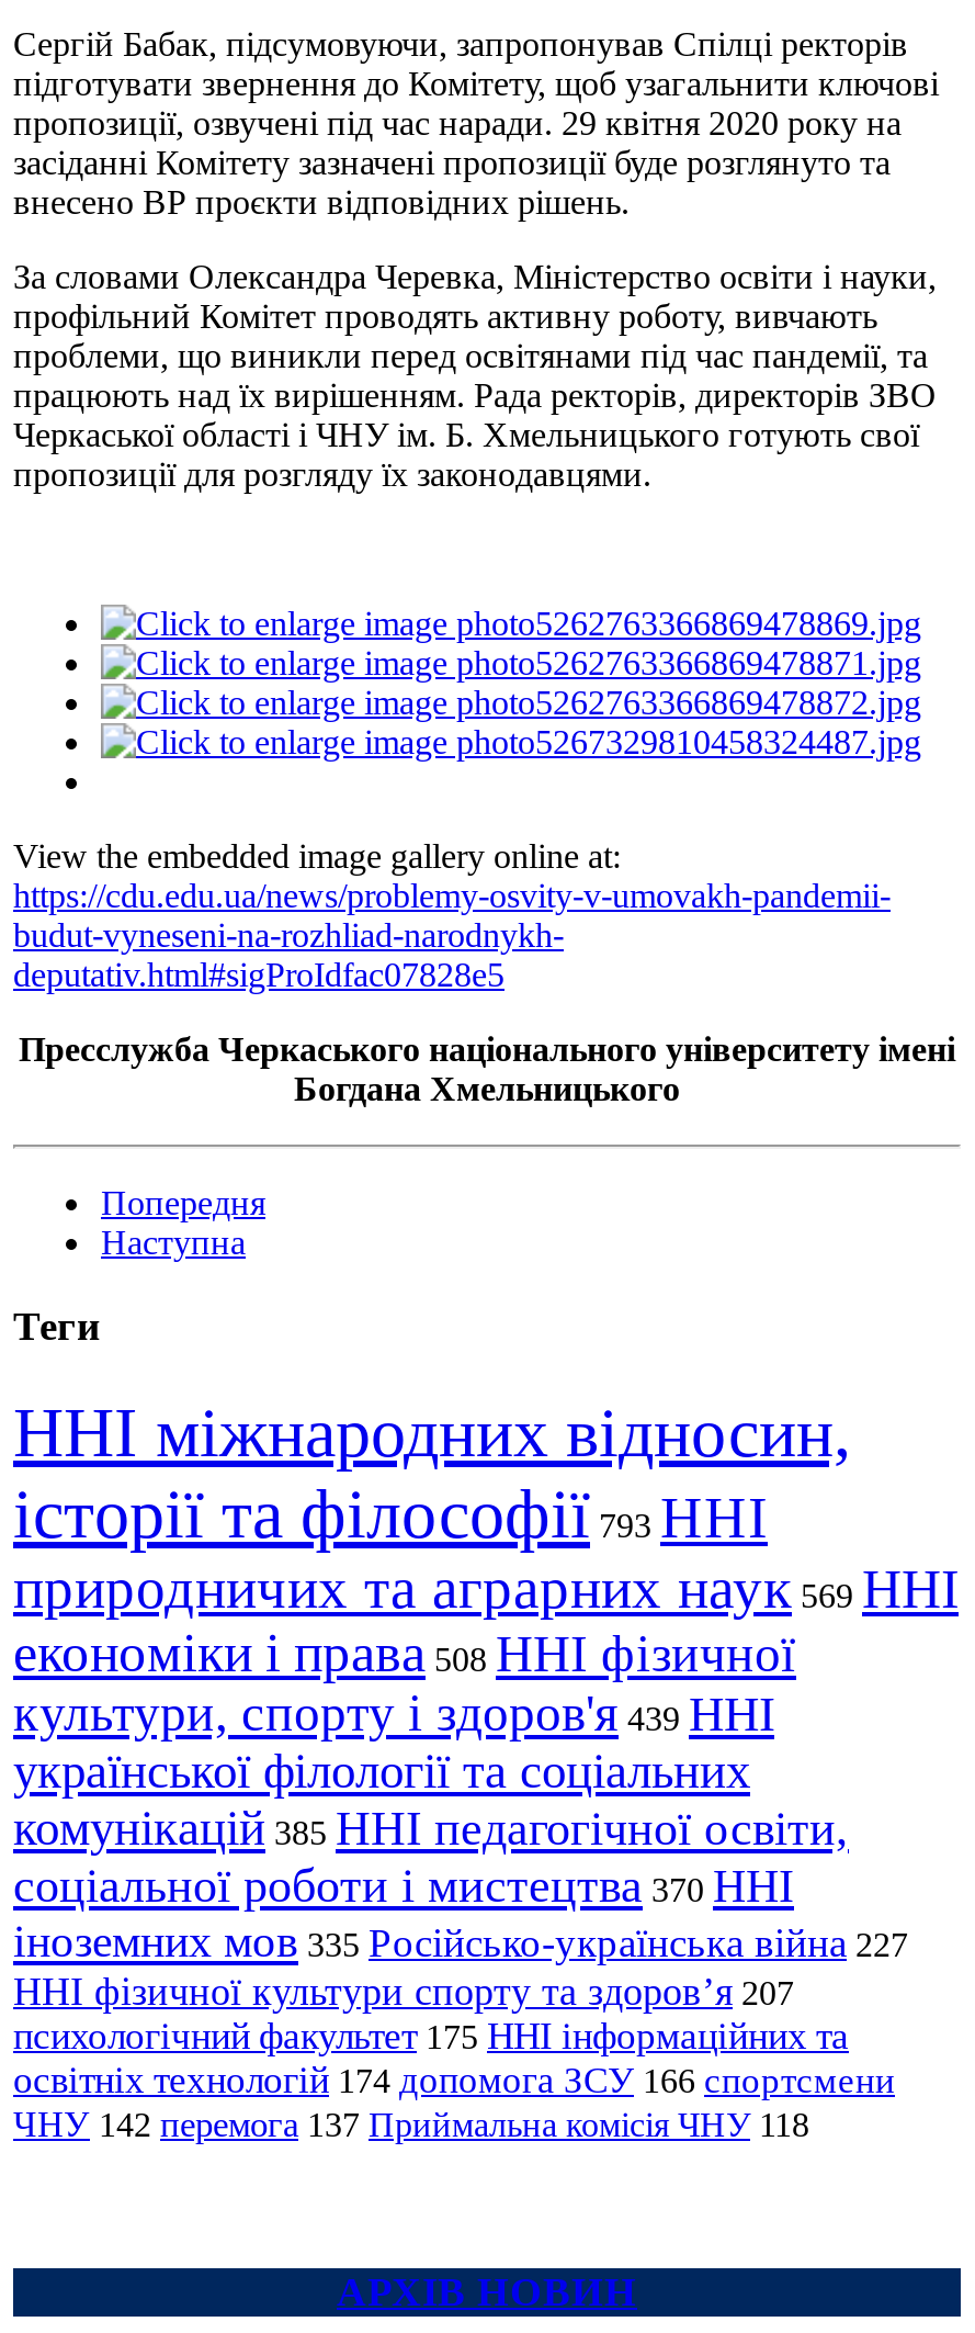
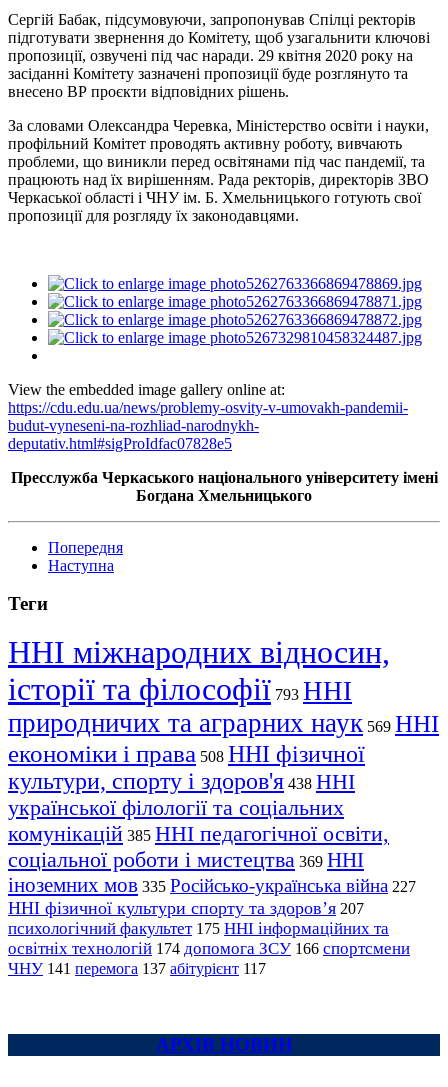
[13,1684,774,1742] культури, спорту і здоров'я 439 ННІ -> [8,768,355,794] культури, спорту і здоров'я 438 ННІ
[13,1858,794,1913] соціальної роботи і мистецтва 370 ННІ -> [8,847,364,872] соціальної роботи і мистецтва 369 ННІ
[13,2104,809,2145] ЧНУ 142 перемога 137 Приймальна комісія ЧНУ 118 -> [8,959,266,978] ЧНУ 141 перемога 137 абітурієнт 117

